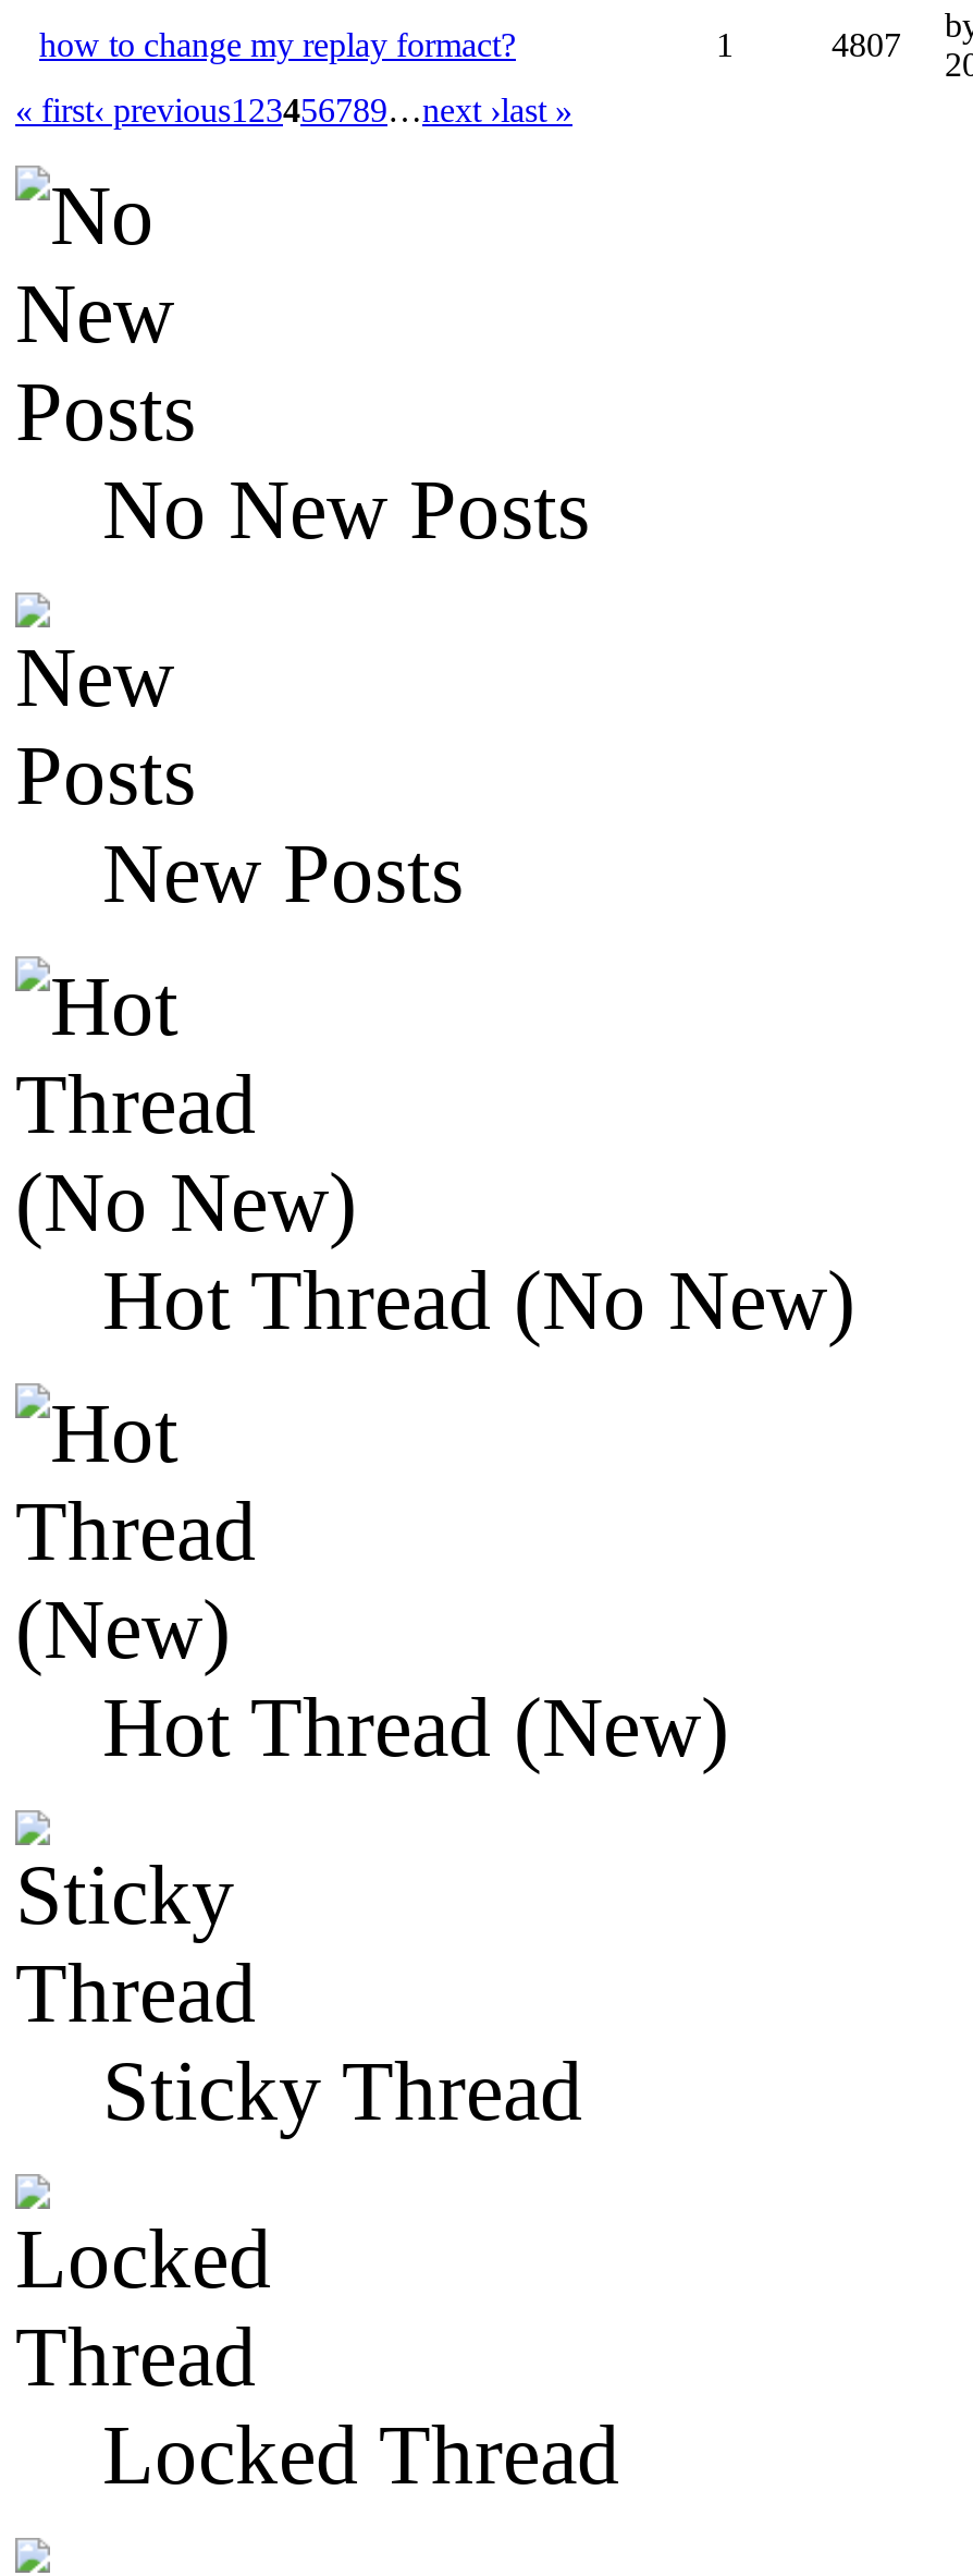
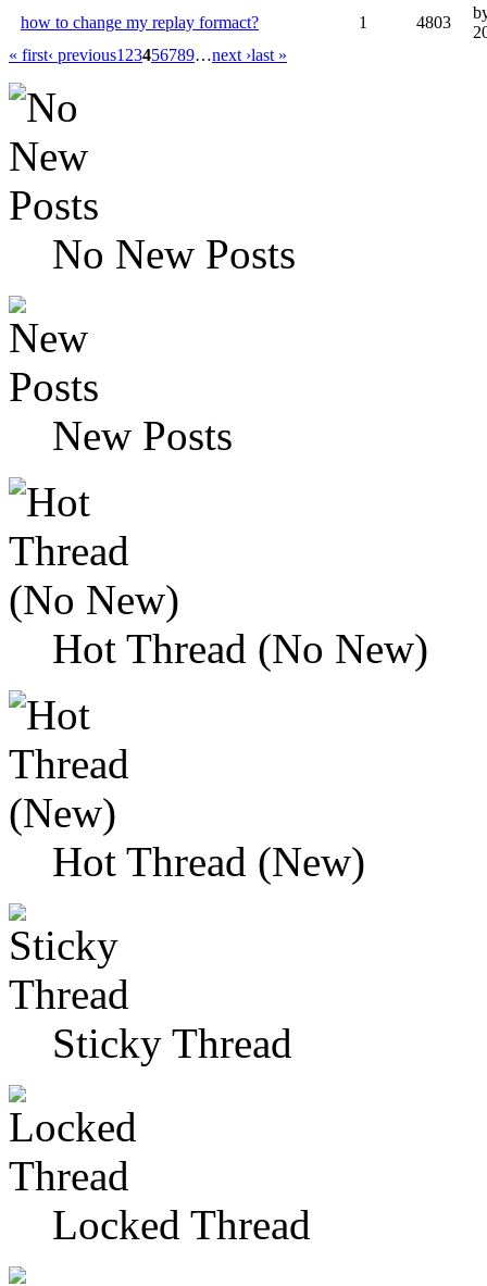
[832,26,901,63] 4807 -> [416,13,451,31] 4803

